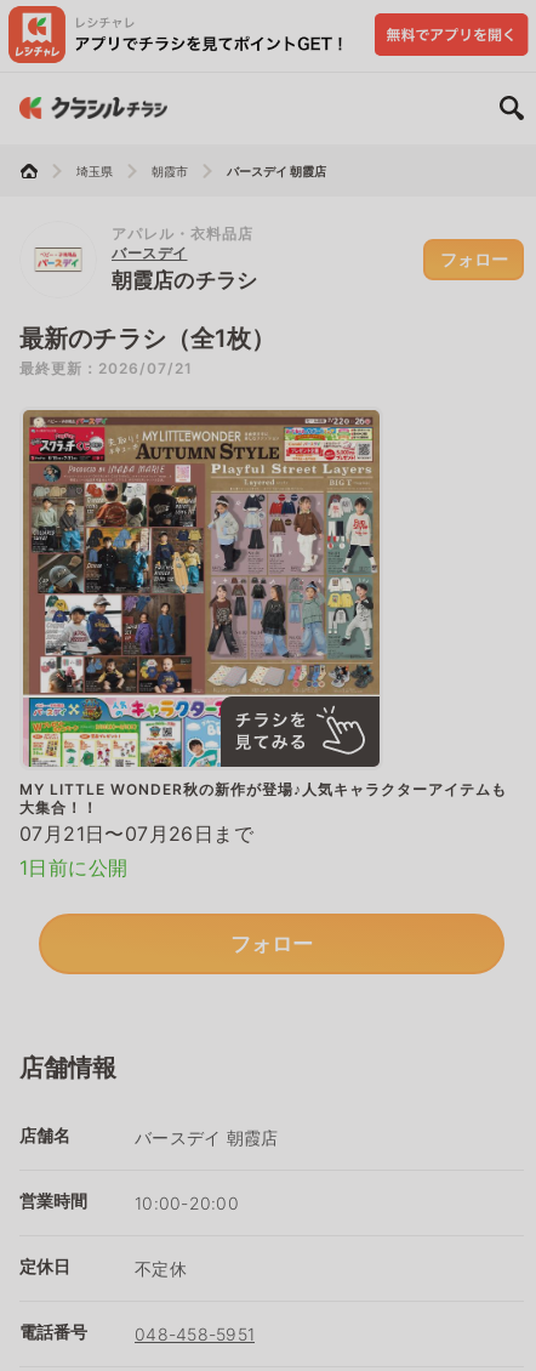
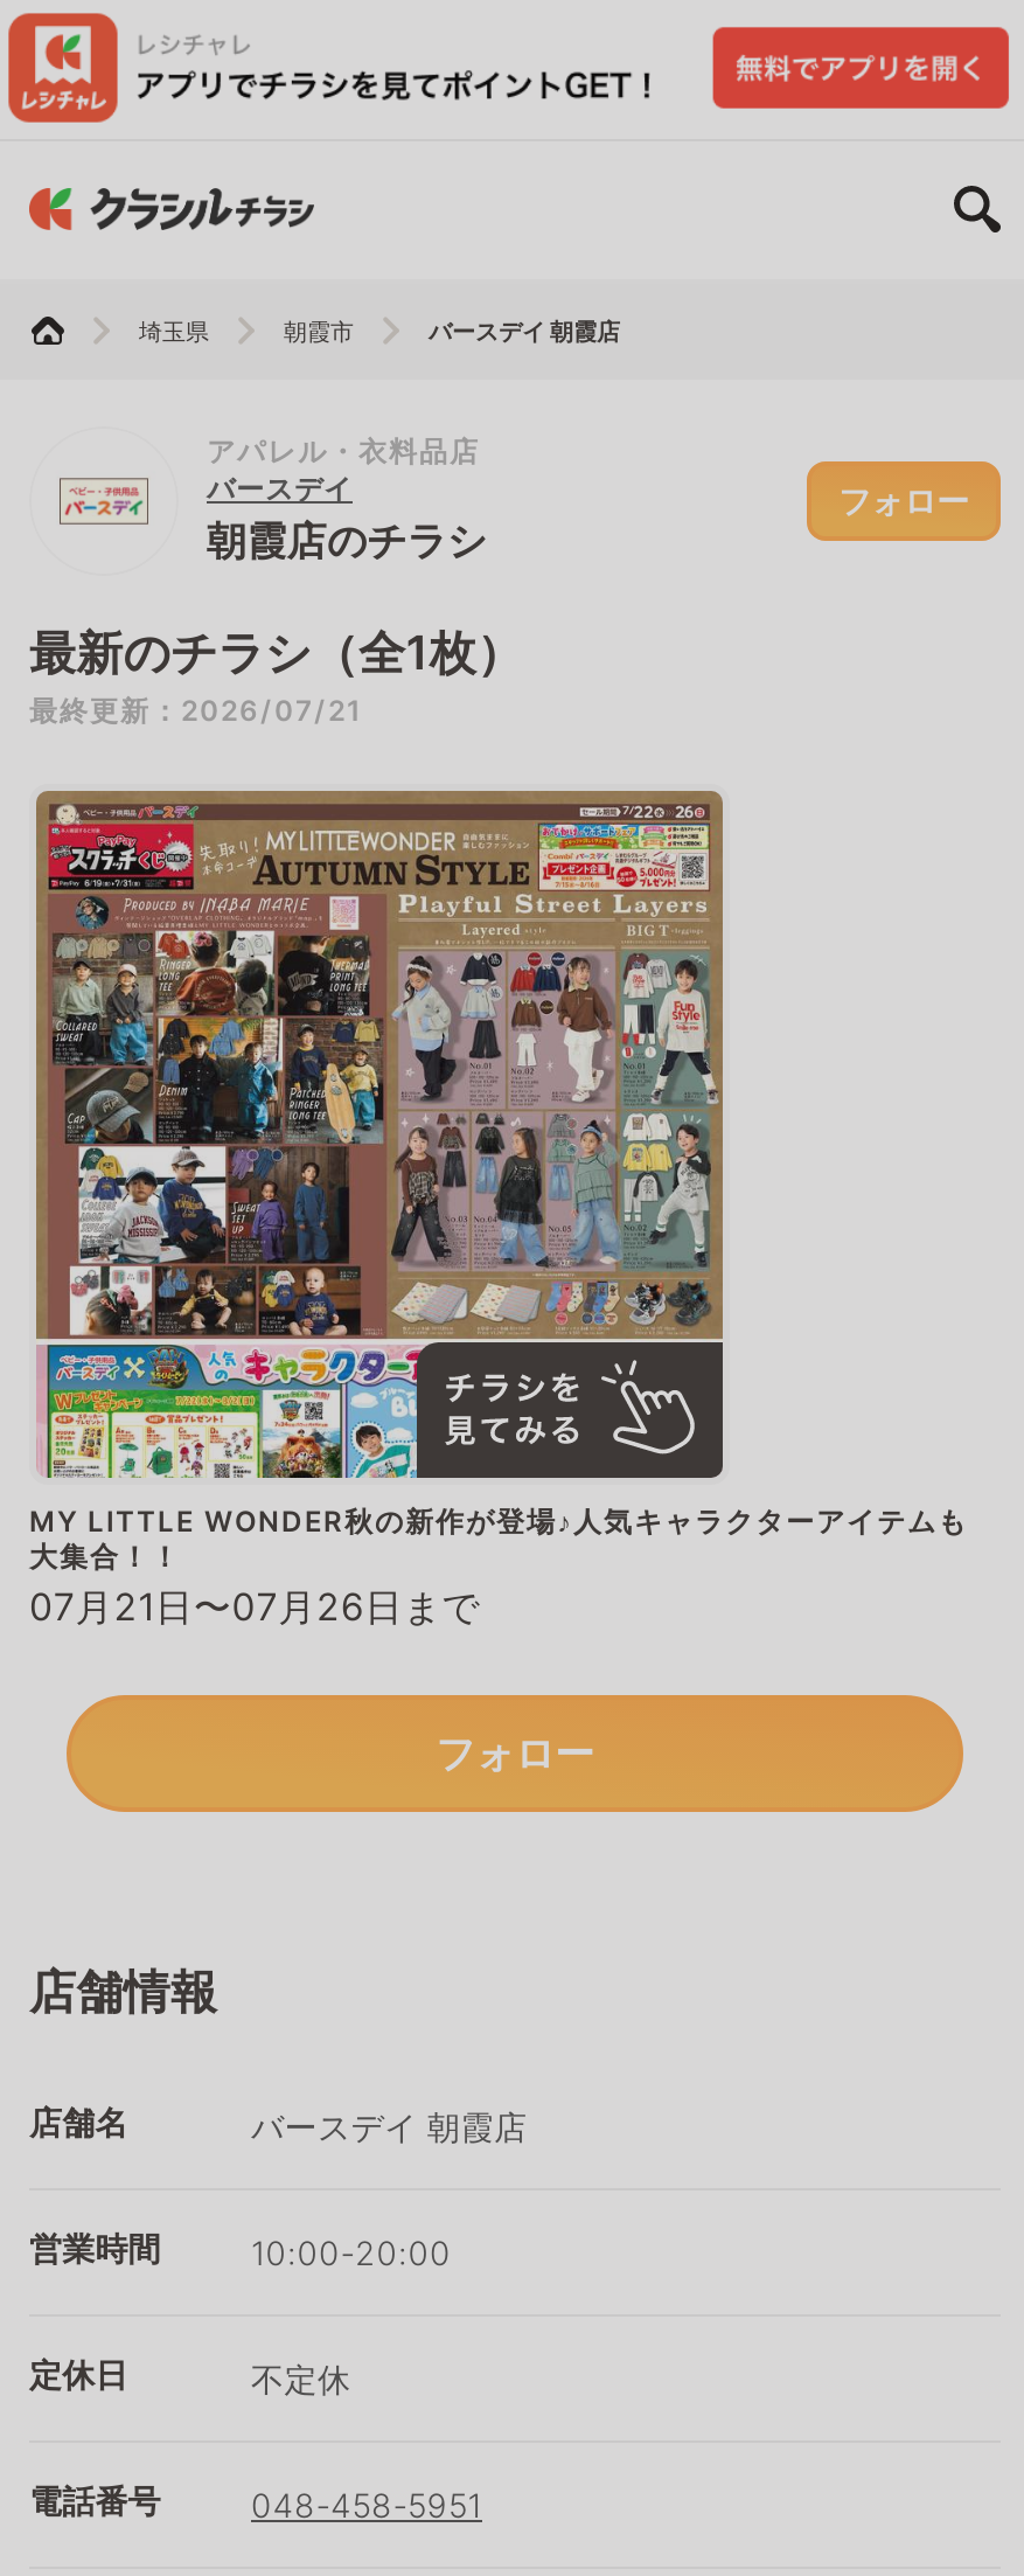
[19,855,128,880] 1日前に公開 -> none

